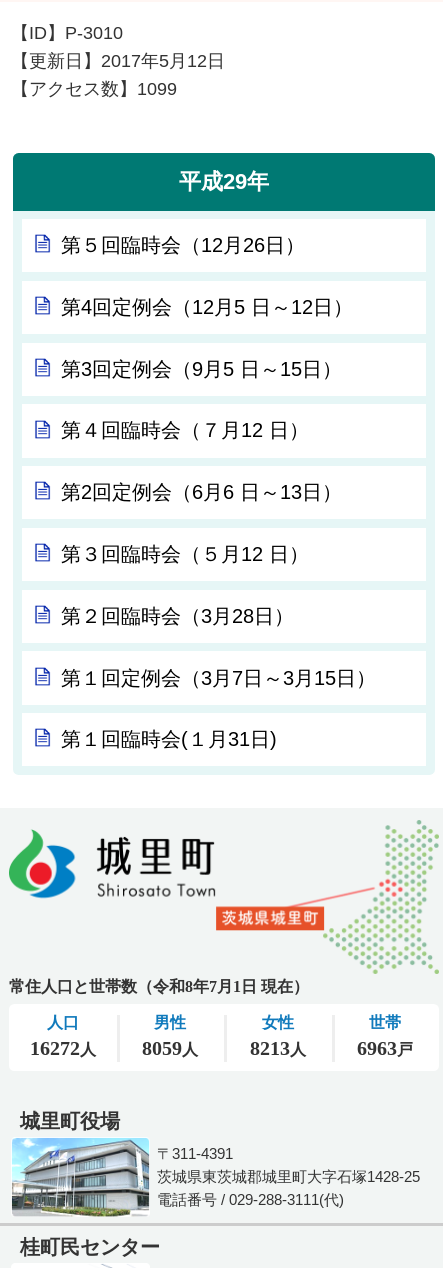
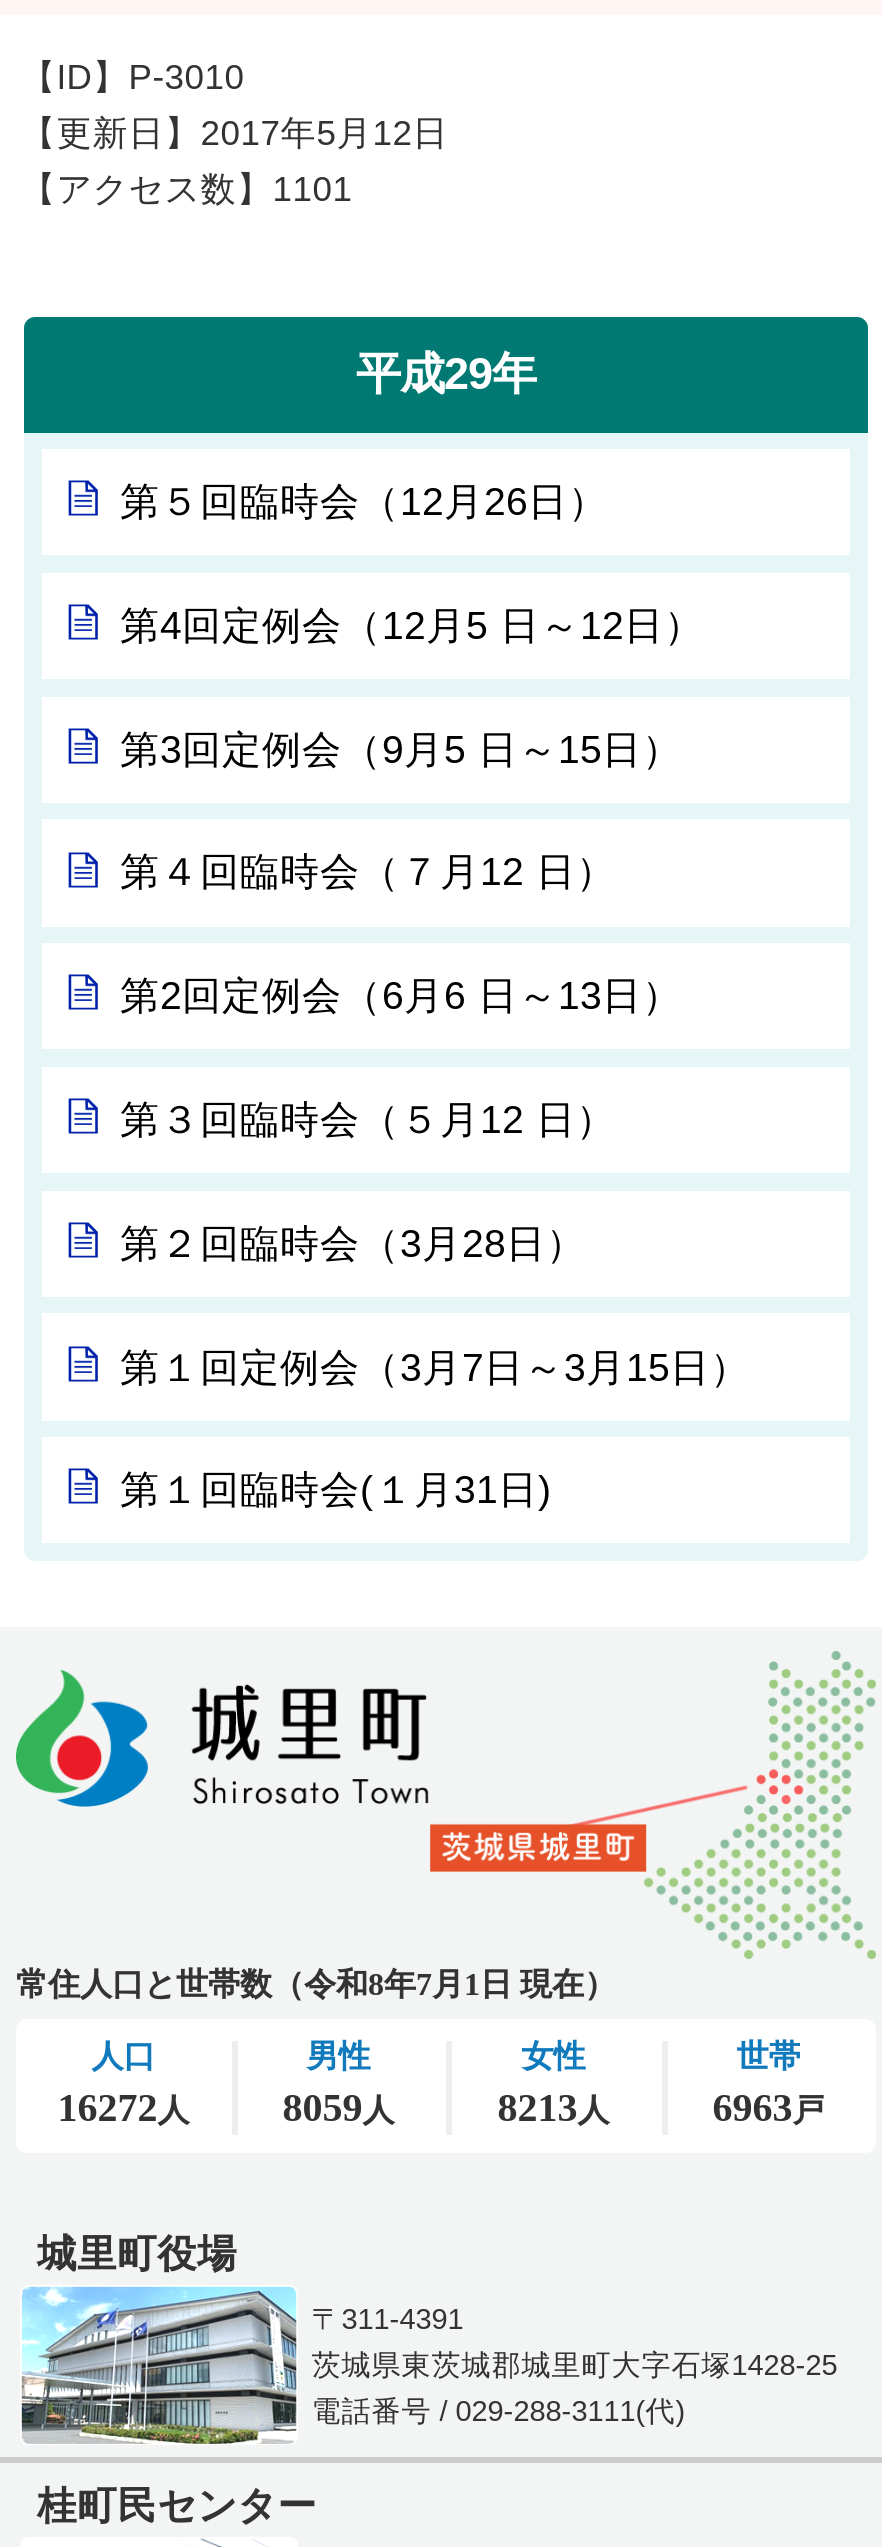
[11,79,177,99] 【アクセス数】1099 -> [20,169,352,209] 【アクセス数】1101

